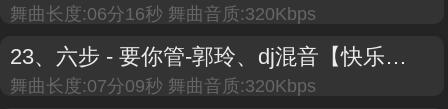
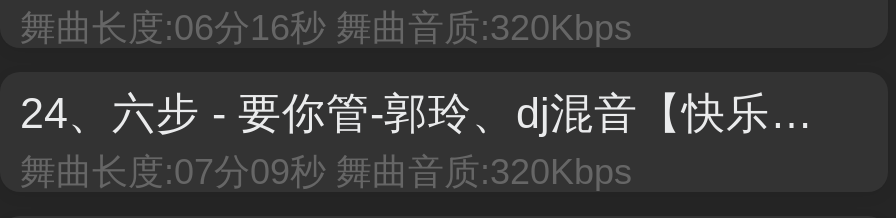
[10,44,385,69] 23、六步 - 要你管-郭玲、dj混音【快乐歌】 -> [20,87,770,137] 24、六步 - 要你管-郭玲、dj混音【快乐歌】

